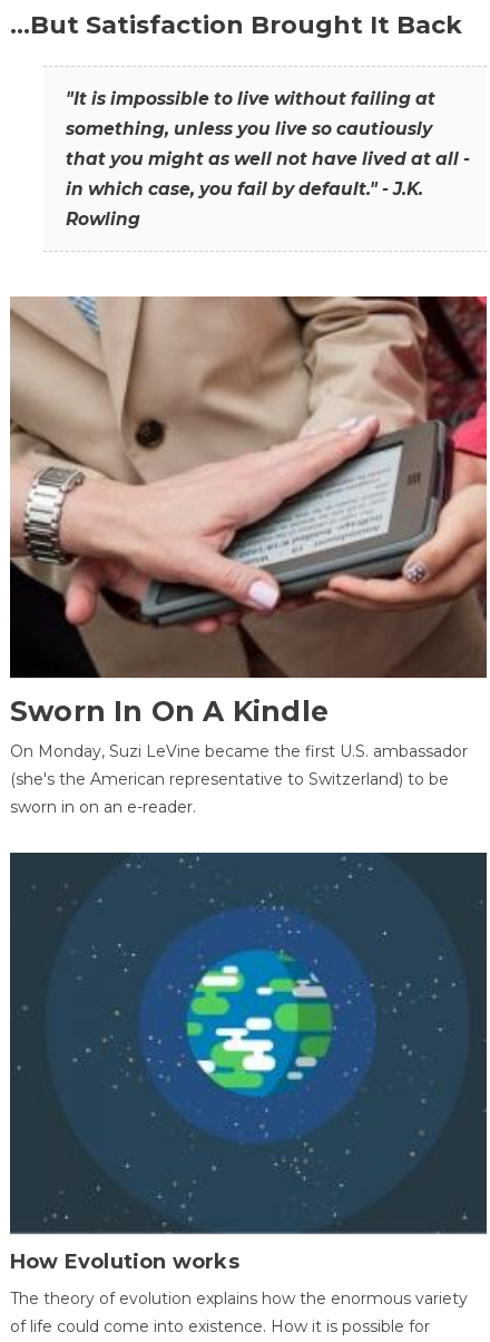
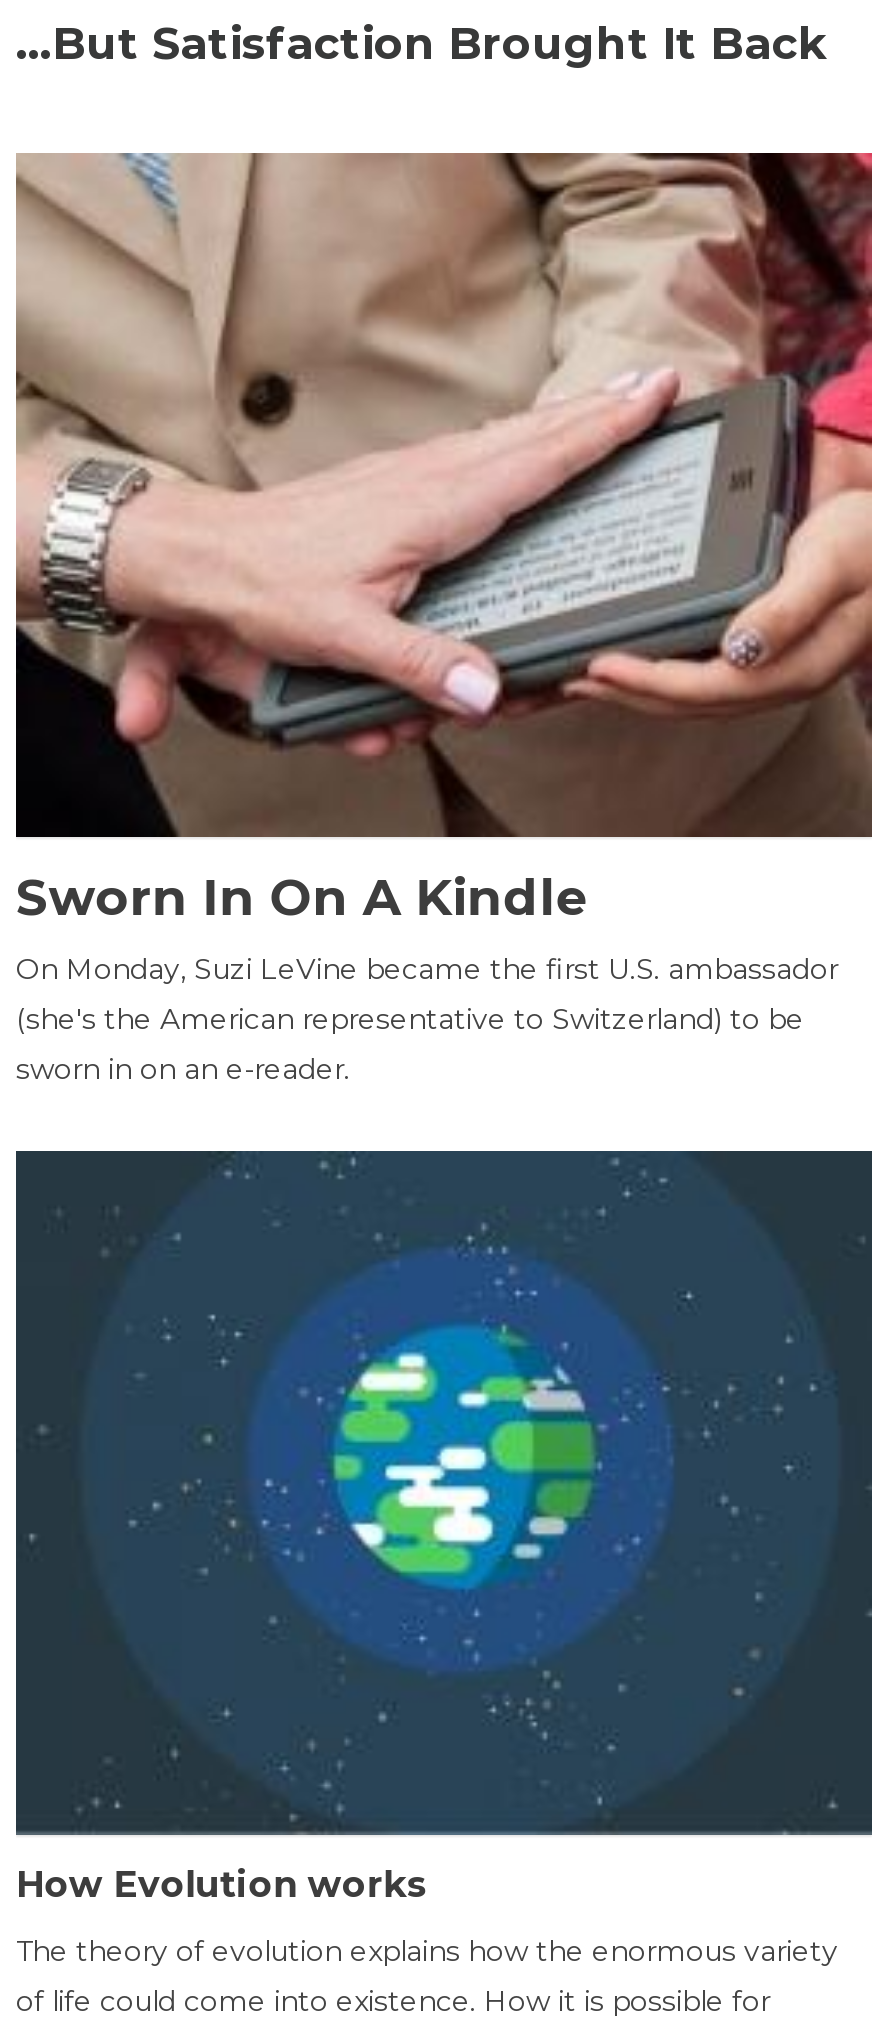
[66,88,470,230] "It is impossible to live without failing at | something, unless you live so cautiously | that you might as well not have lived at all - | in which case, you fail by default." - J.K. | Rowling -> none

